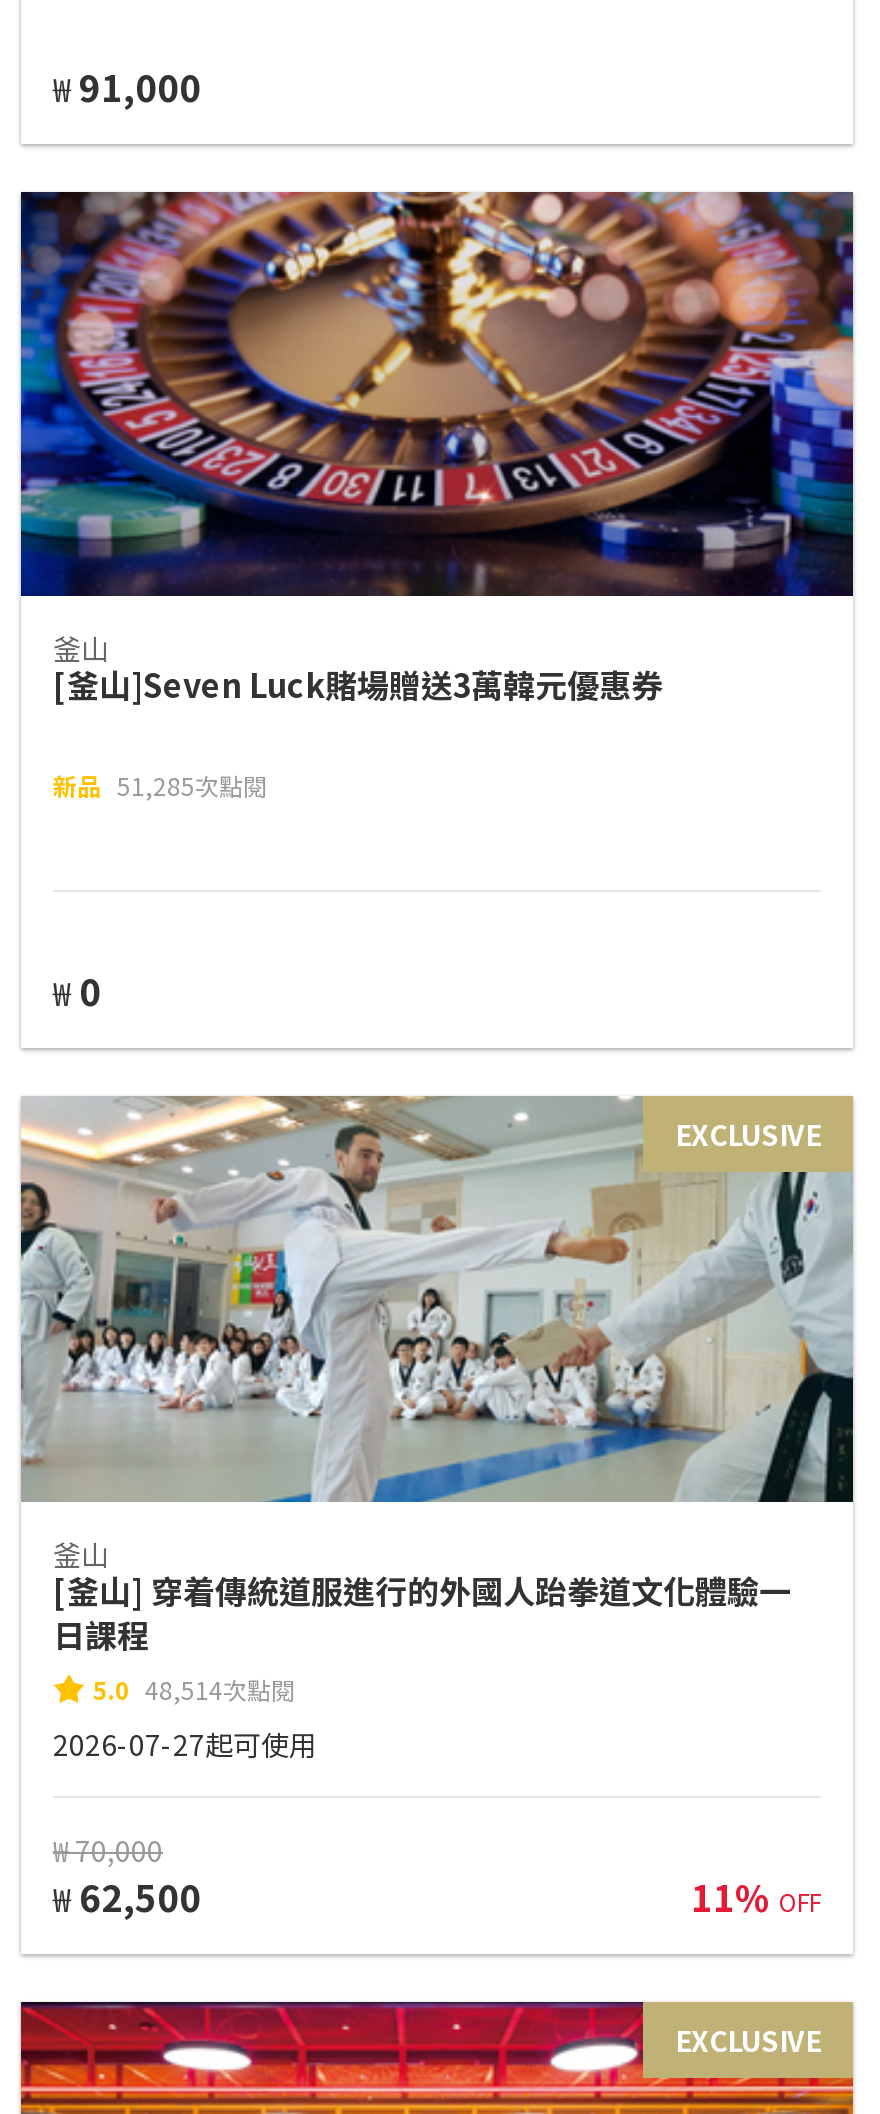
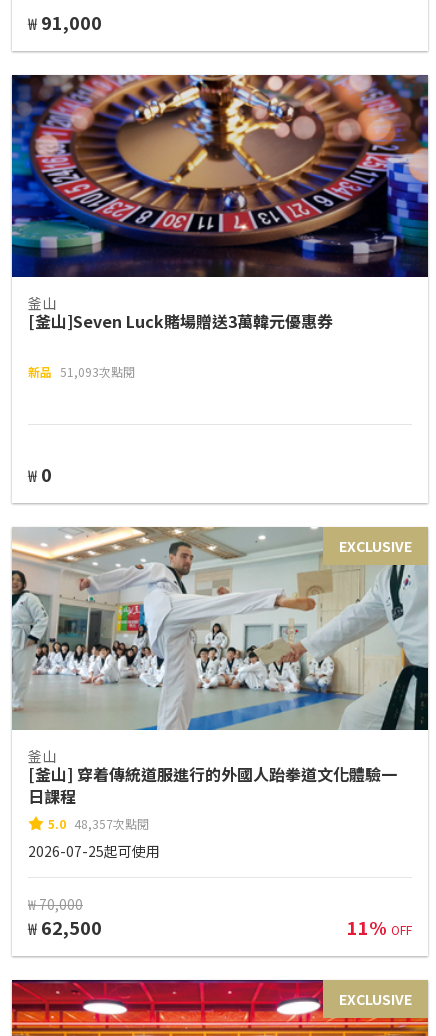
[53,768,267,802] 新品 51,285次點閱 -> [28,363,135,380] 新品 51,093次點閱
[93,1672,295,1706] 5.0 48,514次點閱 -> [48,815,149,832] 5.0 48,357次點閱
[53,1723,317,1763] 2026-07-27起可使用 -> [28,840,160,860] 2026-07-25起可使用

